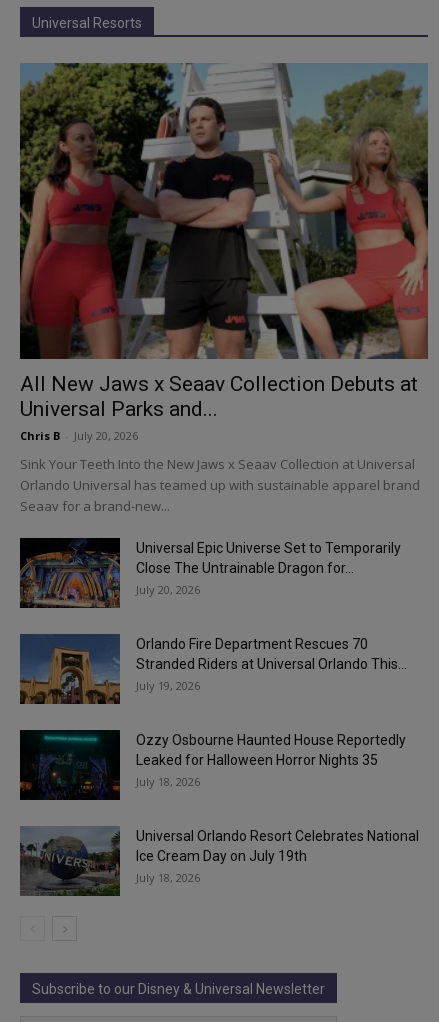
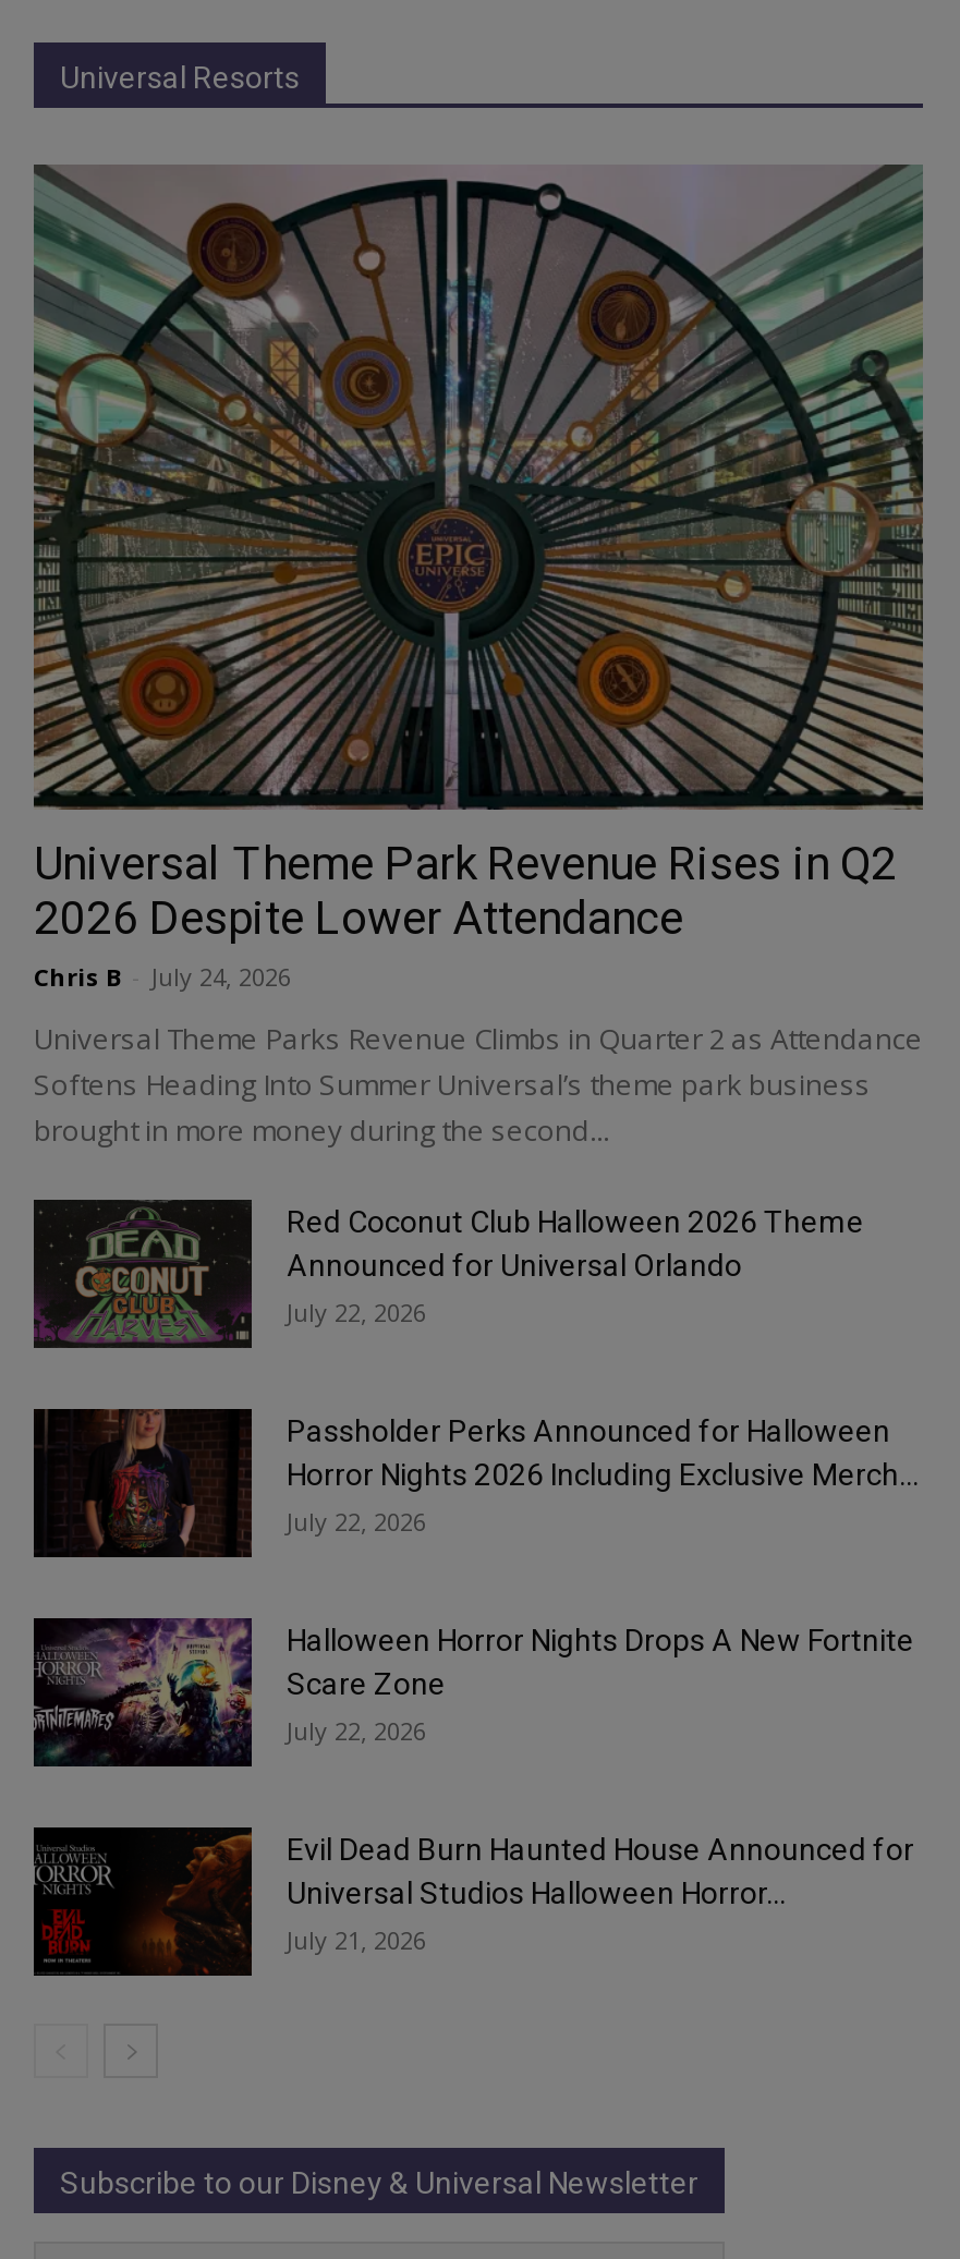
[19,62,429,443] [image] | All New Jaws x Seaav Collection Debuts at | Universal Parks and... | Chris B - July 20, 2026 -> [32,162,925,992] [image] | Universal Theme Park Revenue Rises in Q2 | 2026 Despite Lower Attendance | Chris B - July 24, 2026
[20,455,420,515] Sink Your Teeth Into the New Jaws x Seaav Collection at Universal | Orlando Universal has teamed up with sustainable apparel brand | Seaav for a brand-new... -> [34,1018,923,1149] Universal Theme Parks Revenue Climbs in Quarter 2 as Attendance | Softens Heading Into Summer Universal’s theme park business | brought in more money during the second...
[19,538,401,609] [image] | Universal Epic Universe Set to Temporarily | Close The Untrainable Dragon for... | July 20, 2026 -> [34,1200,864,1352] [image] | Red Coconut Club Halloween 2026 Theme | Announced for Universal Orlando | July 22, 2026
[19,633,407,705] [image] | Orlando Fire Department Rescues 70 | Stranded Riders at Universal Orlando This... | July 19, 2026 -> [32,1407,919,1562] [image] | Passholder Perks Announced for Halloween | Horror Nights 2026 Including Exclusive Merch... | July 22, 2026
[19,729,406,801] [image] | Ozzy Osbourne Haunted House Reportedly | Leaked for Halloween Horror Nights 35 | July 18, 2026 -> [32,1616,914,1771] [image] | Halloween Horror Nights Drops A New Fortnite | Scare Zone | July 22, 2026
[19,826,419,897] [image] | Universal Orlando Resort Celebrates National | Ice Cream Day on July 19th | July 18, 2026 -> [32,1825,914,1980] [image] | Evil Dead Burn Haunted House Announced for | Universal Studios Halloween Horror... | July 21, 2026

